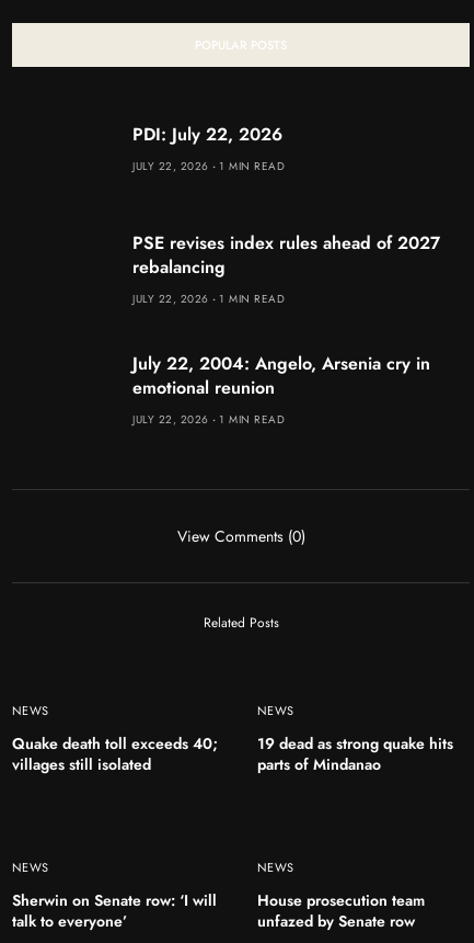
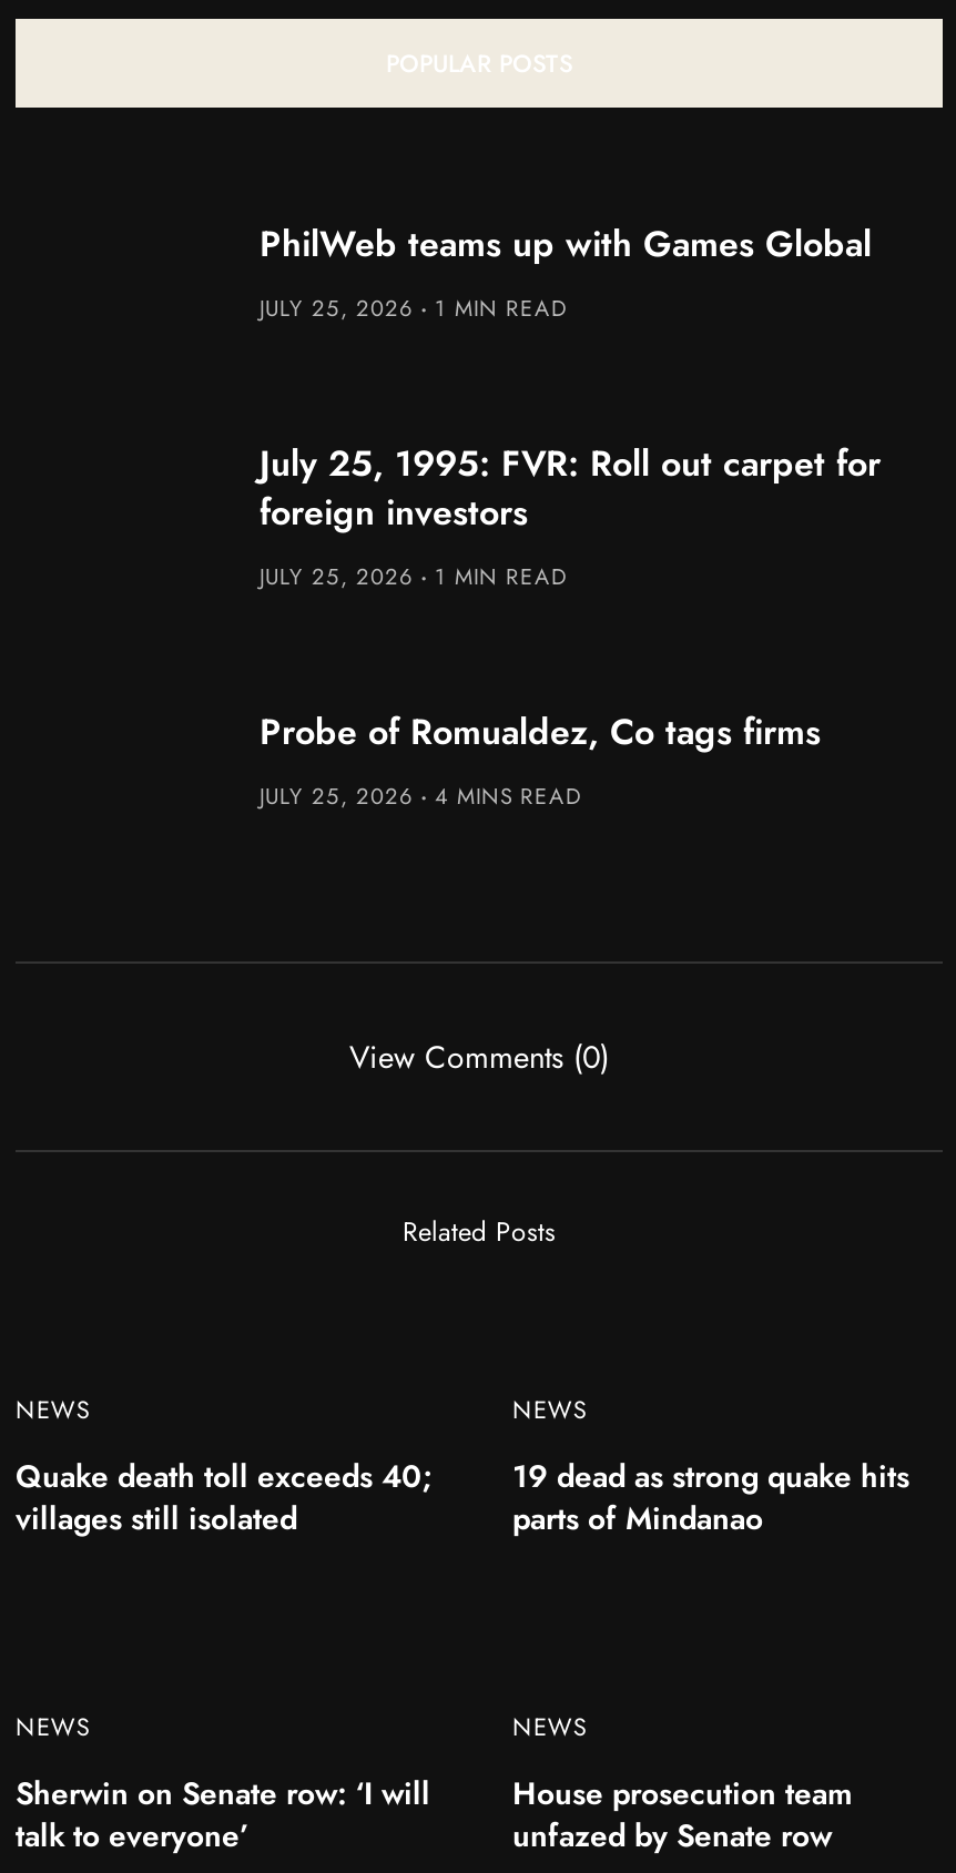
[132,122,282,175] PDI: July 22, 2026 | JULY 22, 2026 -> [260,219,872,326] PhilWeb teams up with Games Global | JULY 25, 2026
[132,231,440,307] PSE revises index rules ahead of 2027 | rebalancing | JULY 22, 2026 -> [260,439,881,594] July 25, 1995: FVR: Roll out carpet for | foreign investors | JULY 25, 2026
[132,351,430,428] July 22, 2004: Angelo, Arsenia cry in | emotional reunion | JULY 22, 2026 | 1 MIN READ -> [260,707,821,814] Probe of Romualdez, Co tags firms | JULY 25, 2026 | 4 MINS READ

